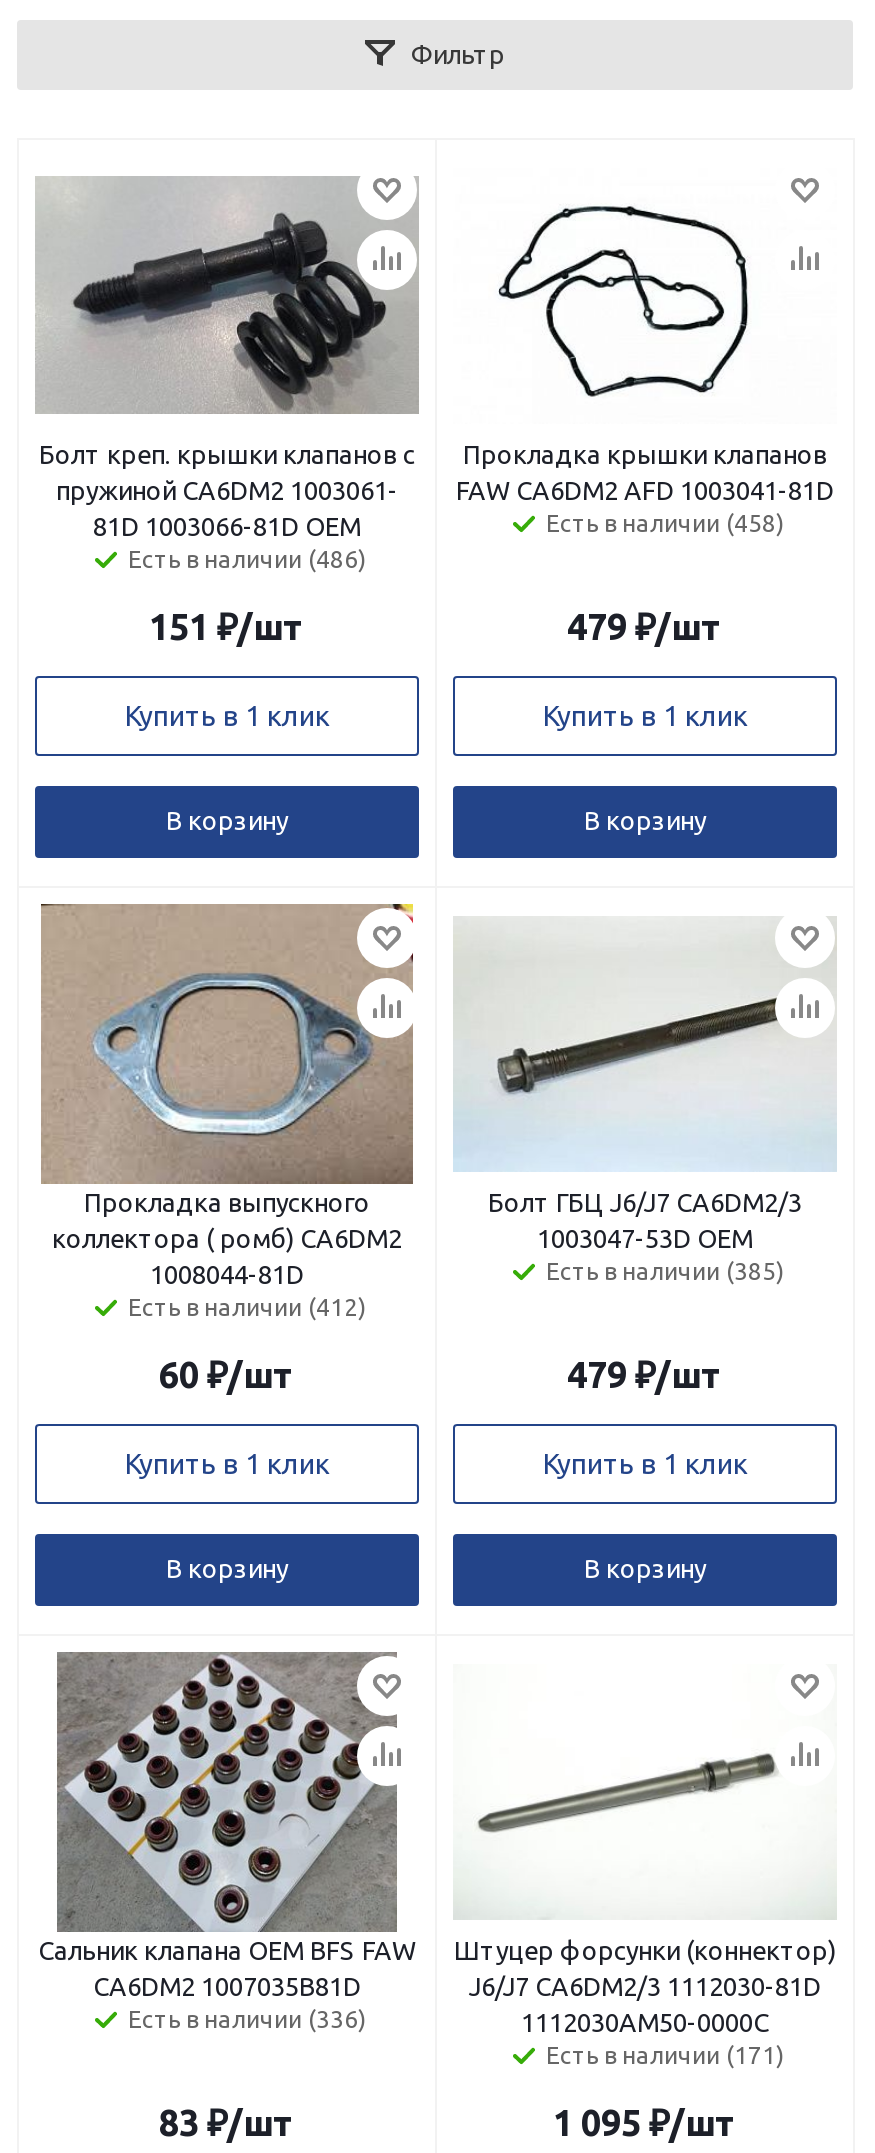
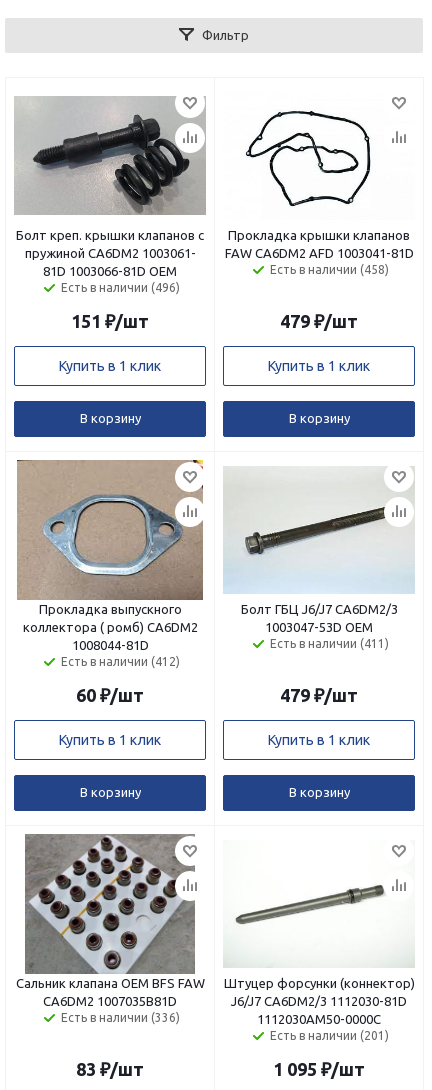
[128,545,366,571] Есть в наличии (486) -> [60,281,179,294] Есть в наличии (496)
[546,1257,784,1283] Есть в наличии (385) -> [269,637,388,650] Есть в наличии (411)
[546,2041,784,2067] Есть в наличии (171) -> [269,1029,388,1042] Есть в наличии (201)

